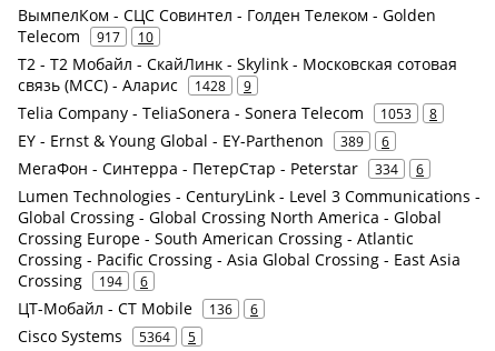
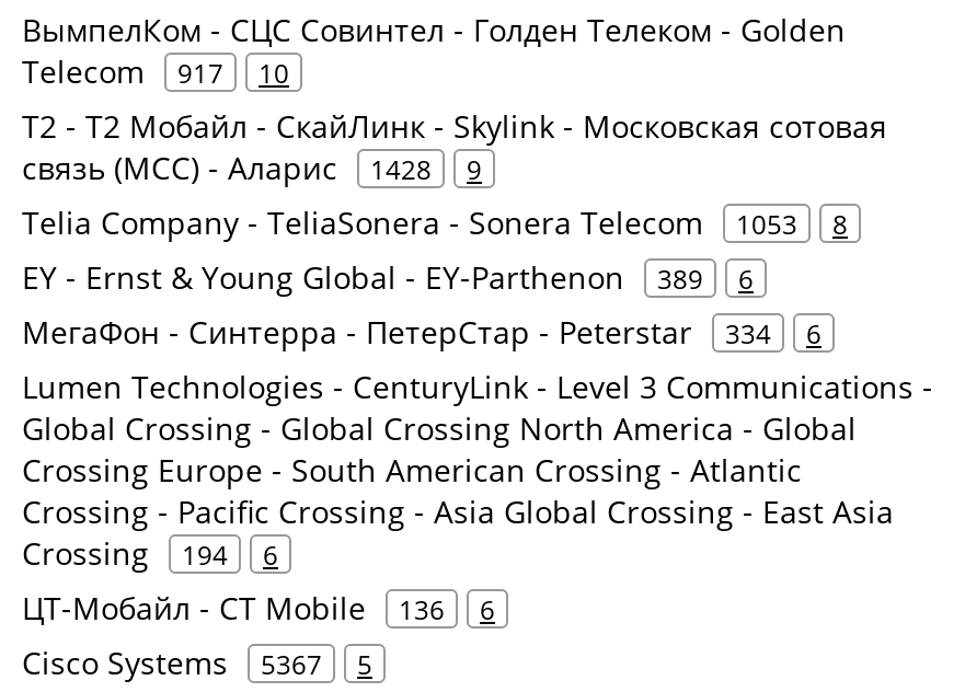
[18,325,196,346] Cisco Systems 5364 5 -> [22,641,372,682] Cisco Systems 5367 5

